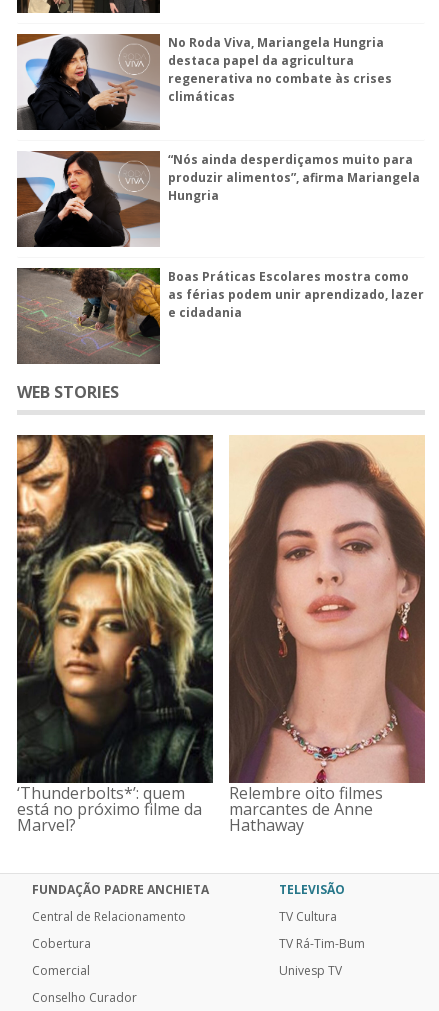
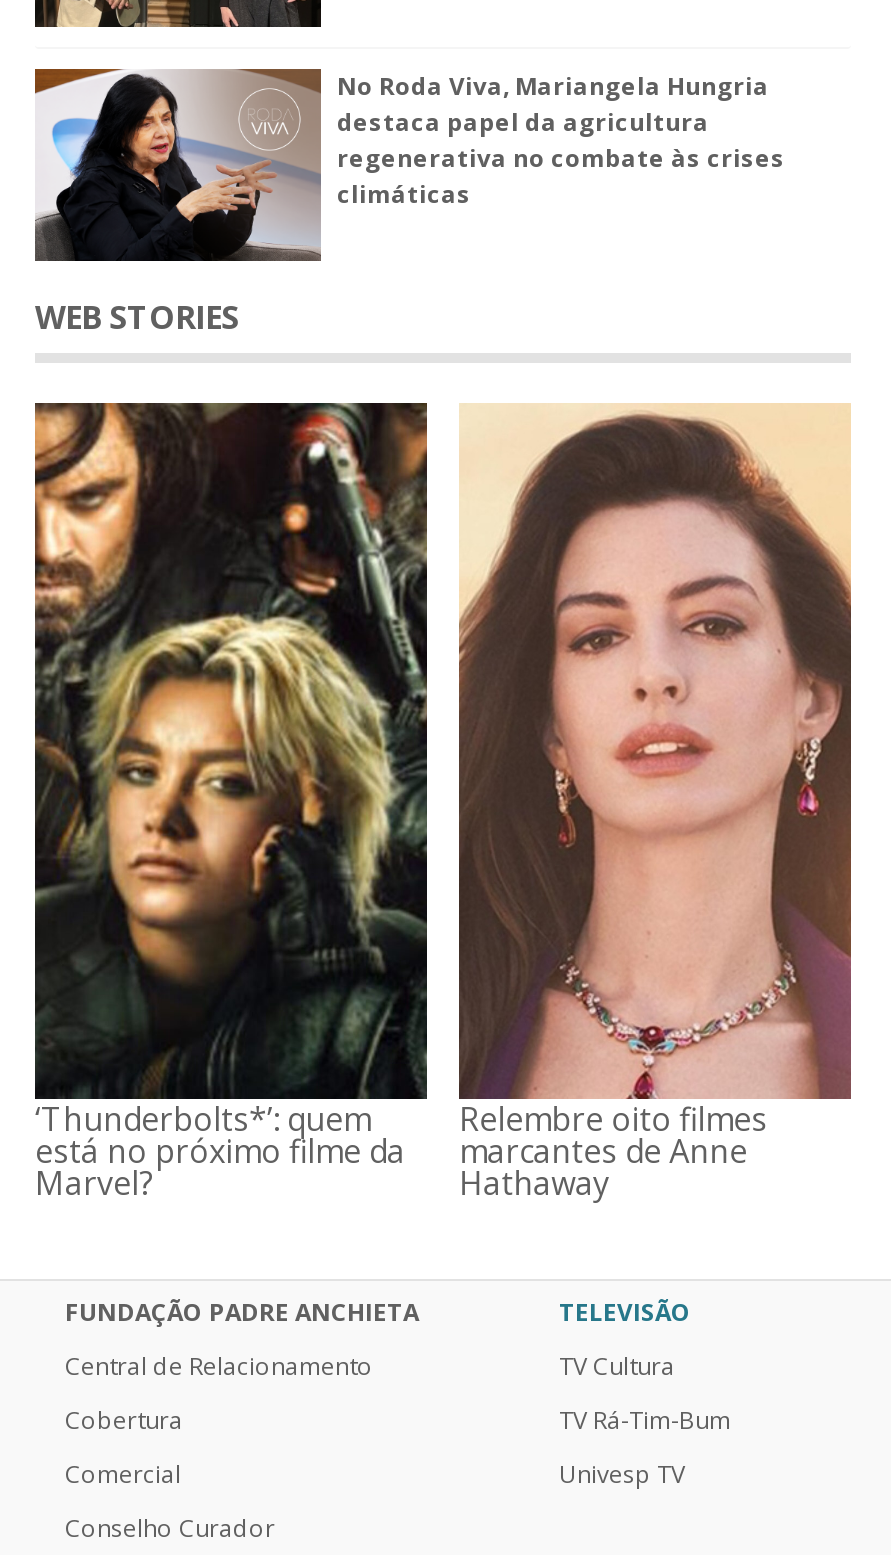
[17,150,420,248] [image] | “Nós ainda desperdiçamos muito para | produzir alimentos”, afirma Mariangela | Hungria -> none
[17,267,424,364] [image] | Boas Práticas Escolares mostra como | as férias podem unir aprendizado, lazer | e cidadania -> none

